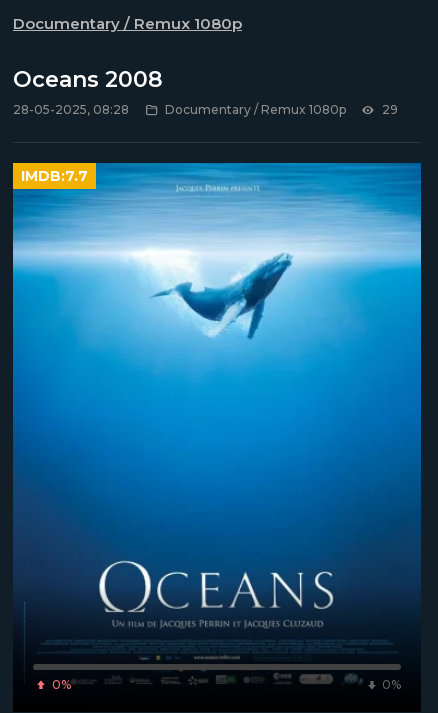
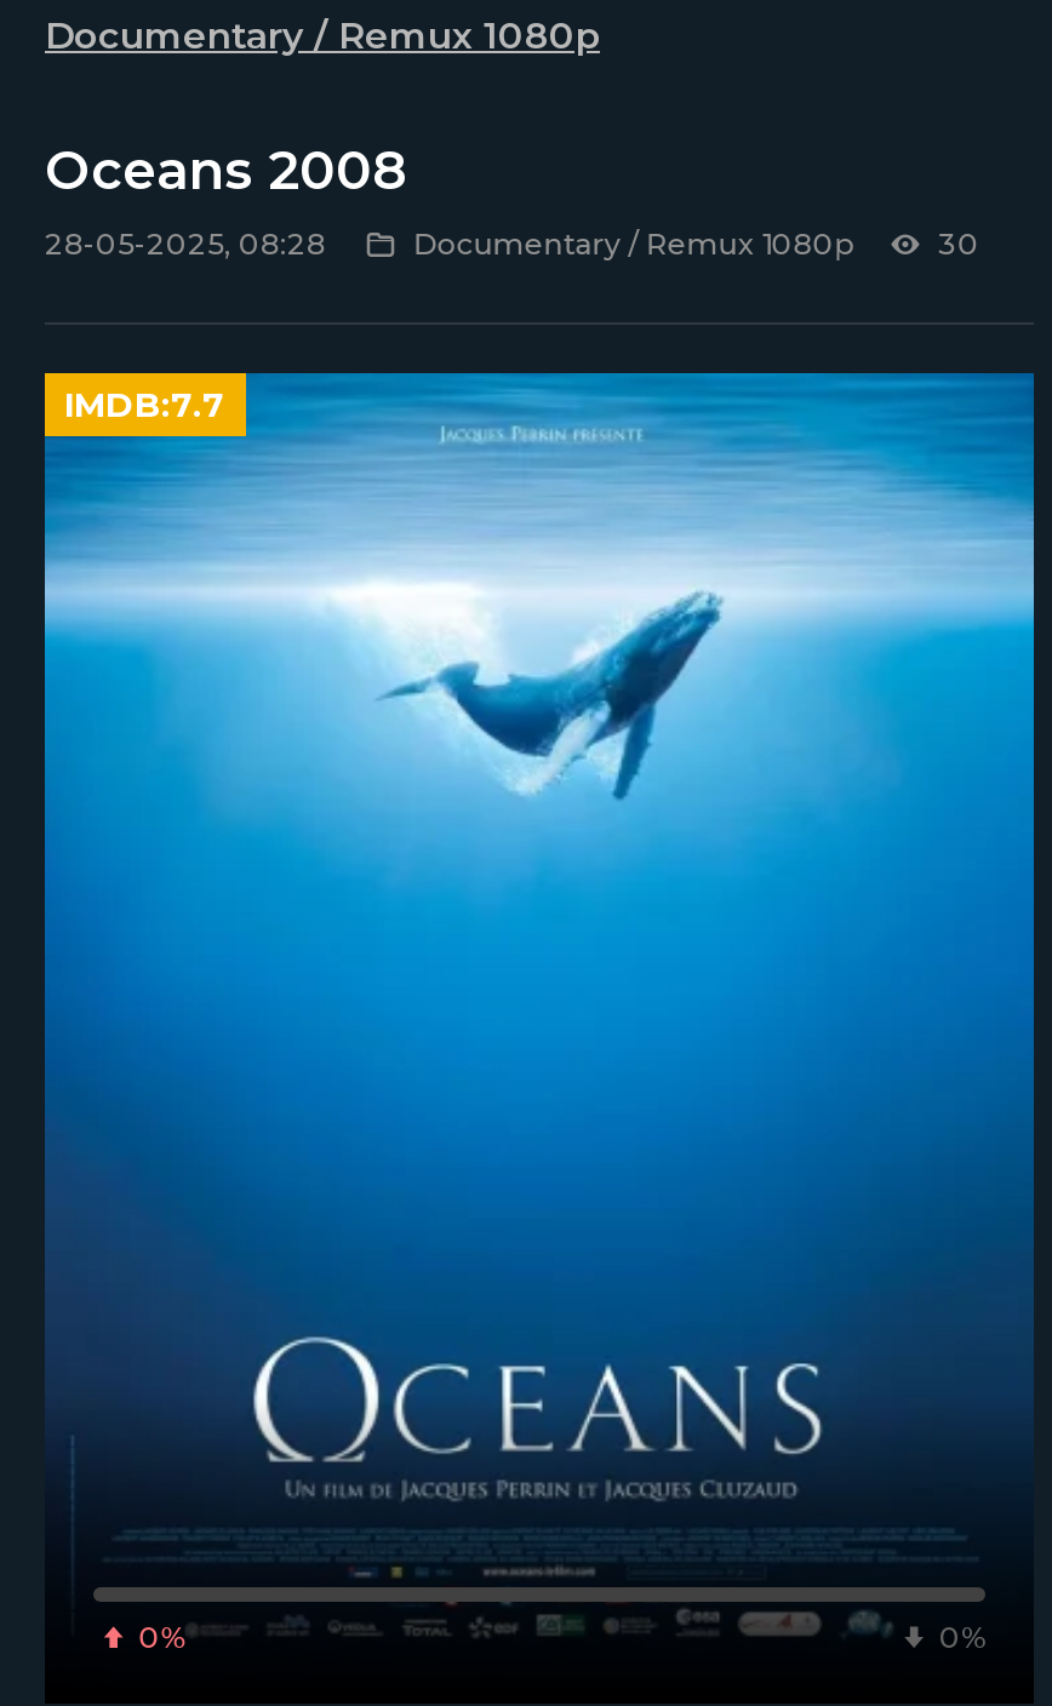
[382,102,398,117] 29 -> [938,225,980,262] 30

